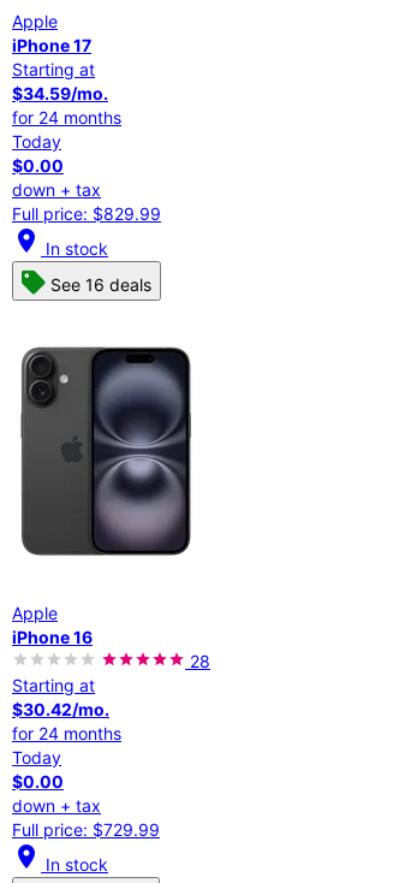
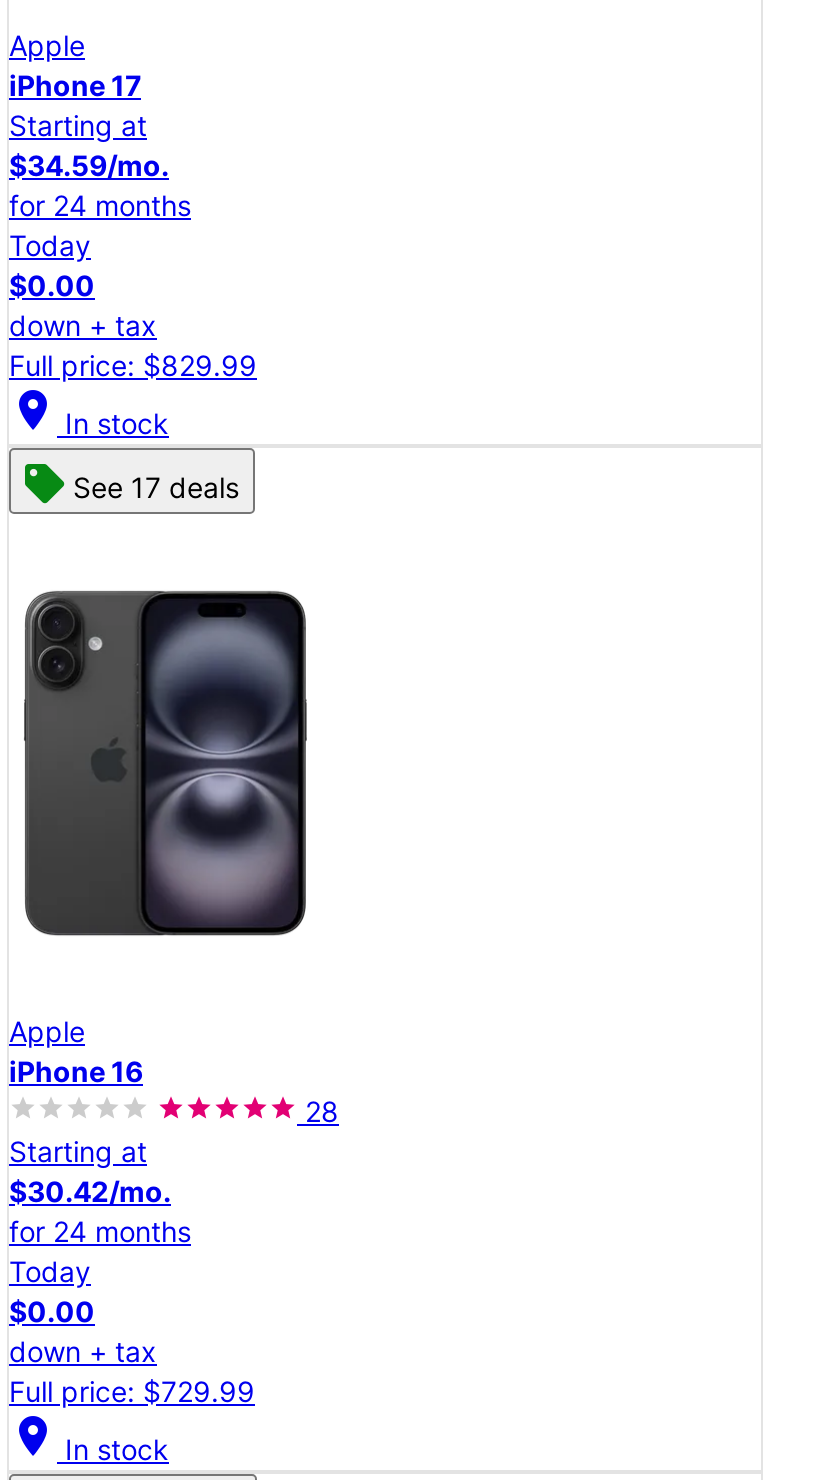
[50,275,151,295] See 16 deals -> [73,470,239,504] See 17 deals

